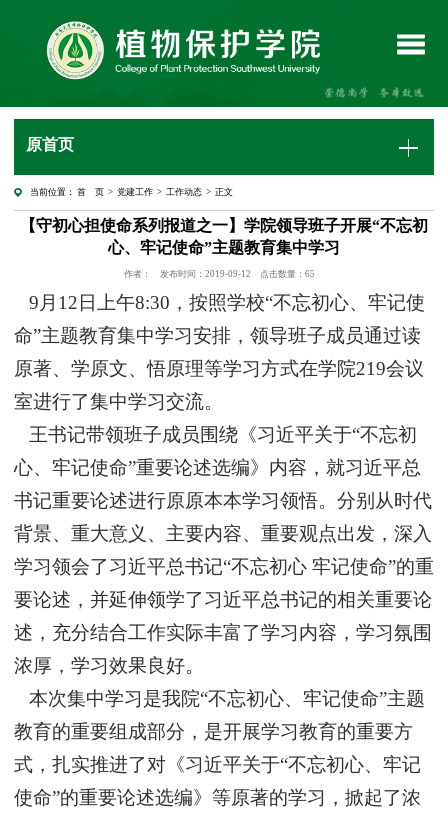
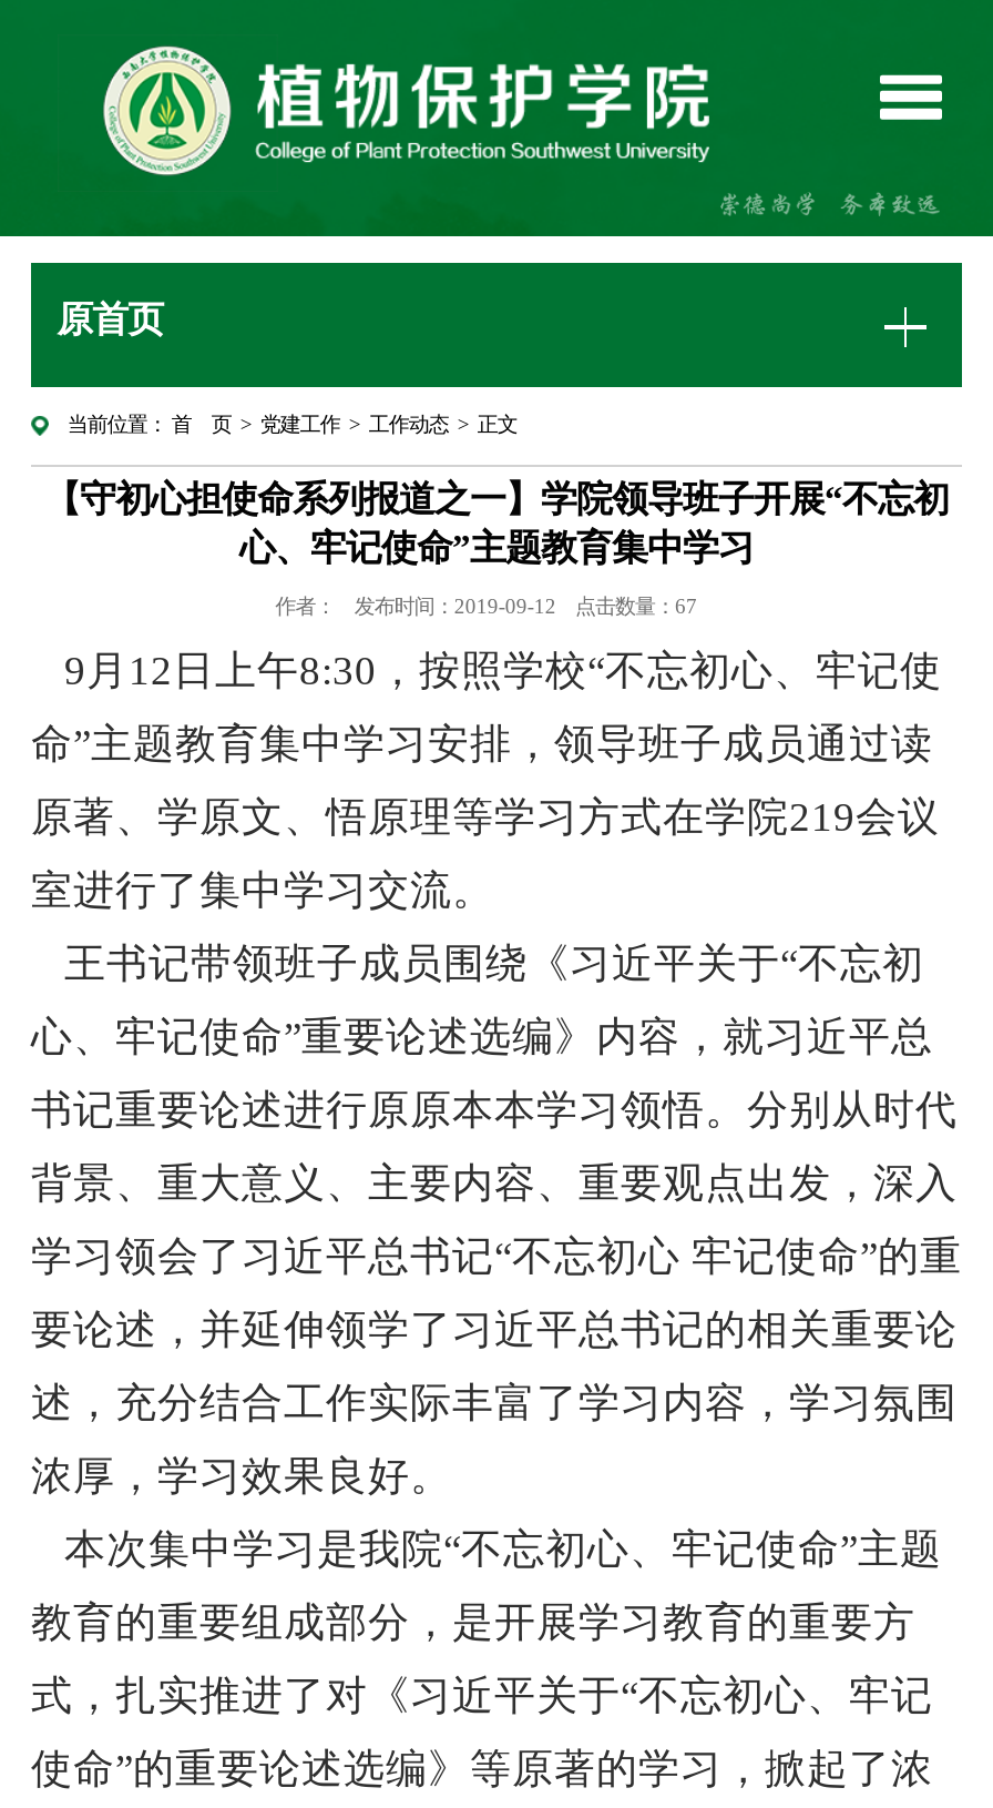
[124,269,314,279] 作者： 发布时间：2019-09-12 点击数量：65 -> [275,596,697,618] 作者： 发布时间：2019-09-12 点击数量：67

